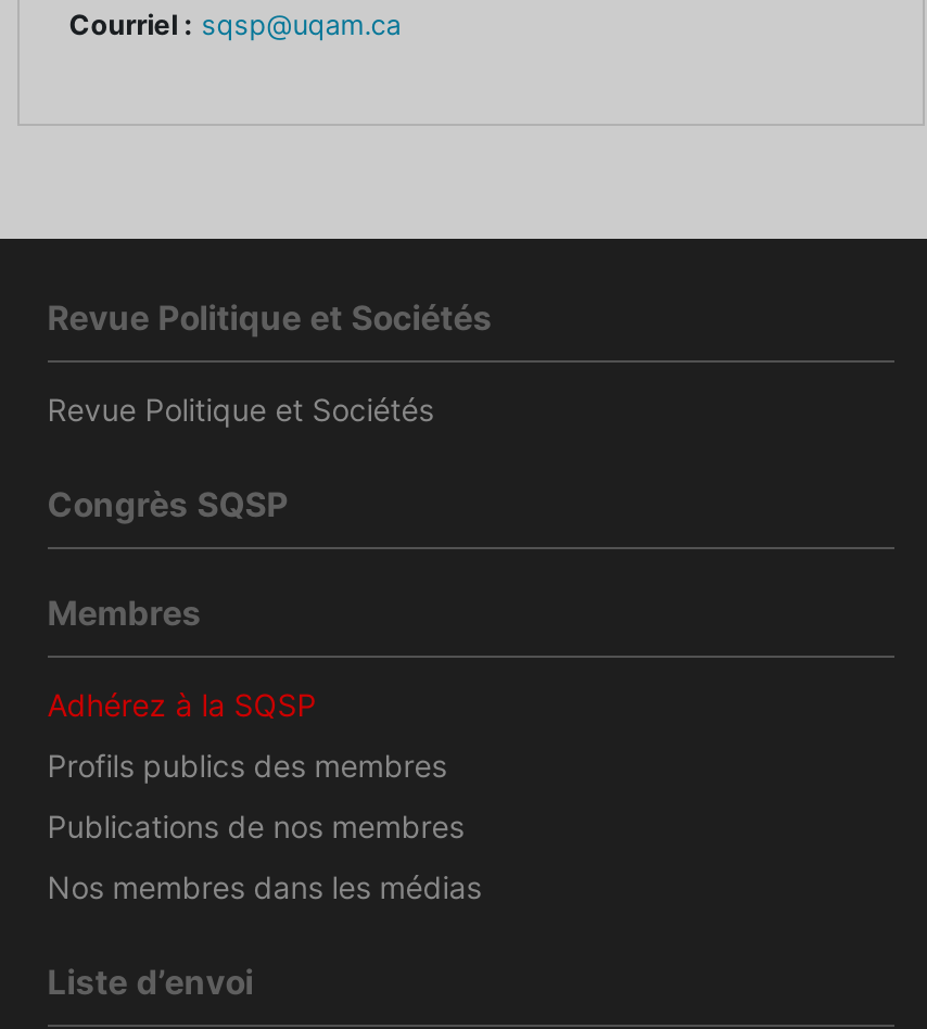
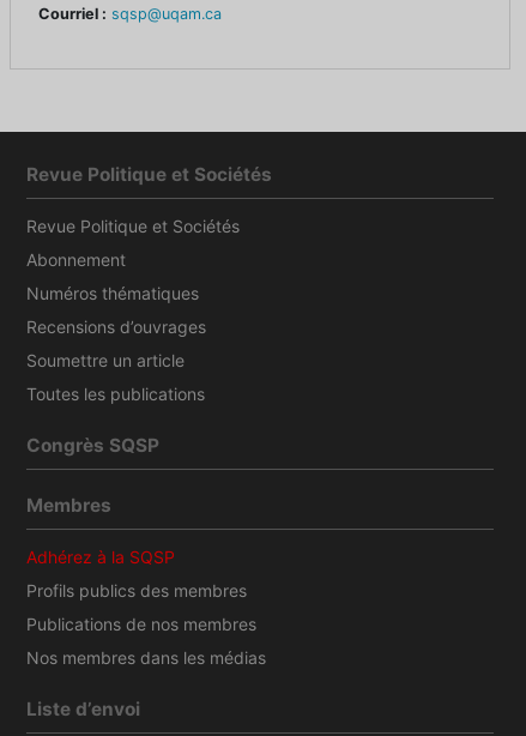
none -> [26,249,206,404] Abonnement | Numéros thématiques | Recensions d’ouvrages | Soumettre un article | Toutes les publications

